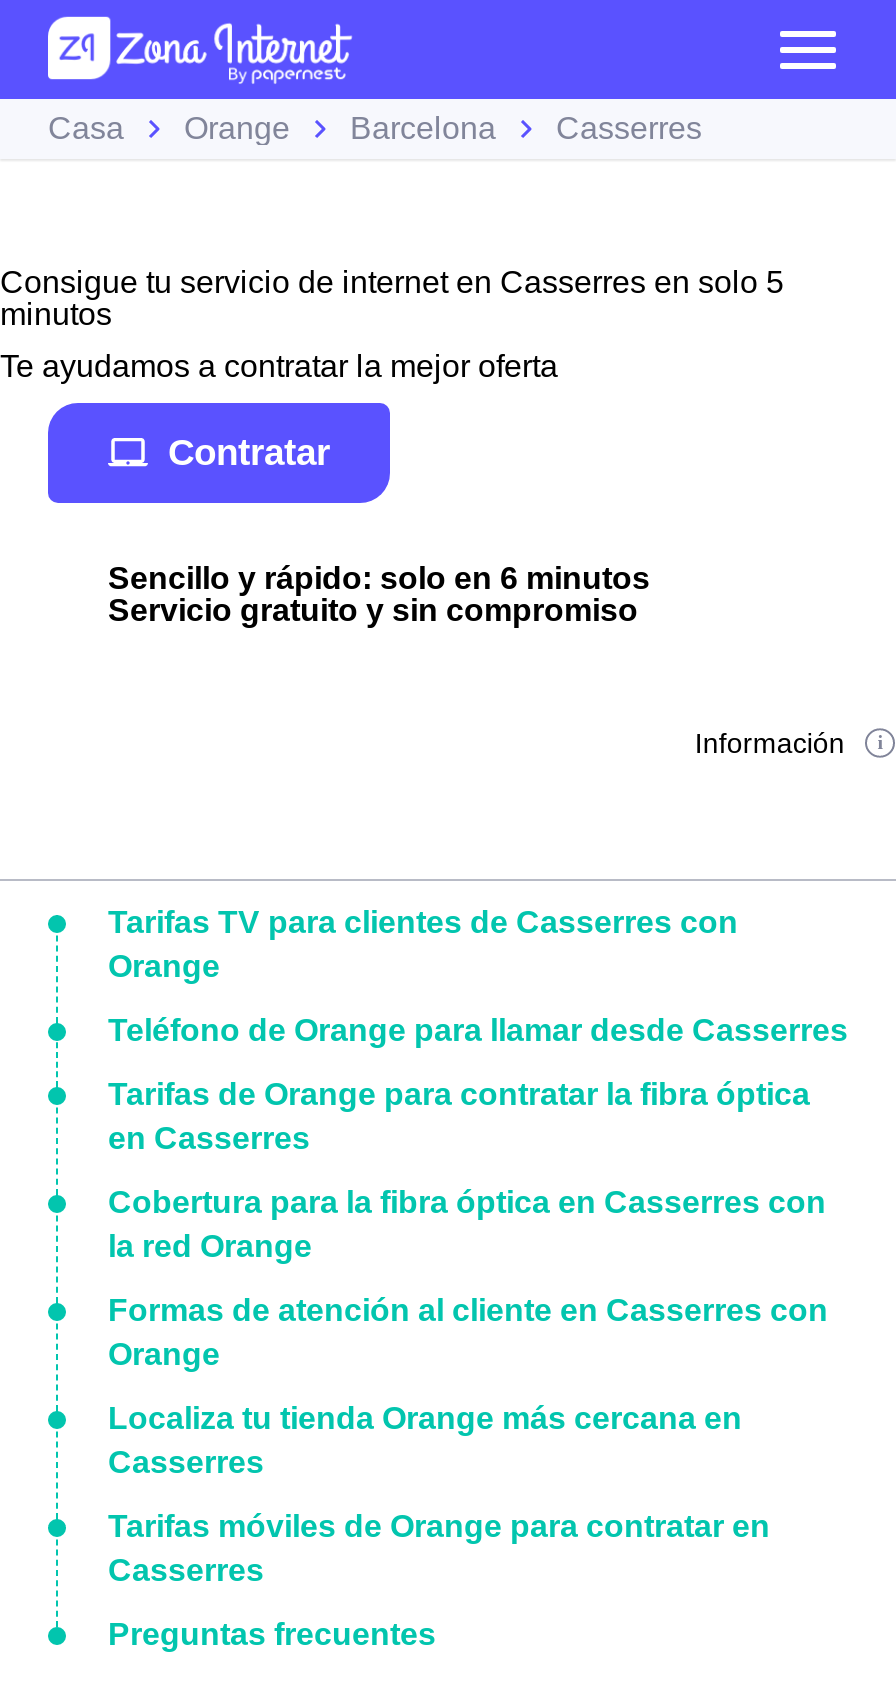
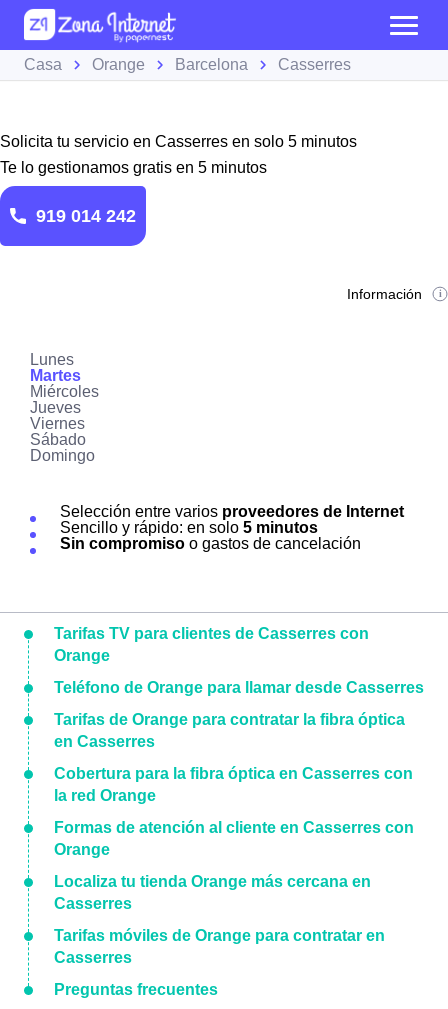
[0,265,784,627] Consigue tu servicio de internet en Casserres en solo 5 | minutos | Te ayudamos a contratar la mejor oferta | Contratar | Sencillo y rápido: solo en 6 minutos | Servicio gratuito y sin compromiso -> [0,133,357,226] Solicita tu servicio en Casserres en solo 5 minutos | Te lo gestionamos gratis en 5 minutos | 919 014 242
moved [695,727,845,759] -> [347,286,422,302]: Información
none -> [30,351,404,552] Lunes | Martes | Miércoles | Jueves | Viernes | Sábado | Domingo | Selección entre varios proveedores de Internet | Sencillo y rápido: en solo 5 minutos | Sin compromiso o gastos de cancelación

